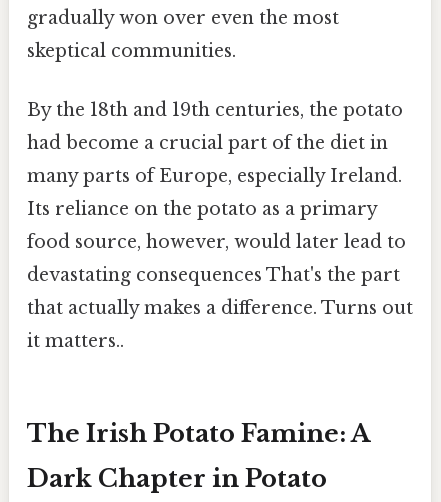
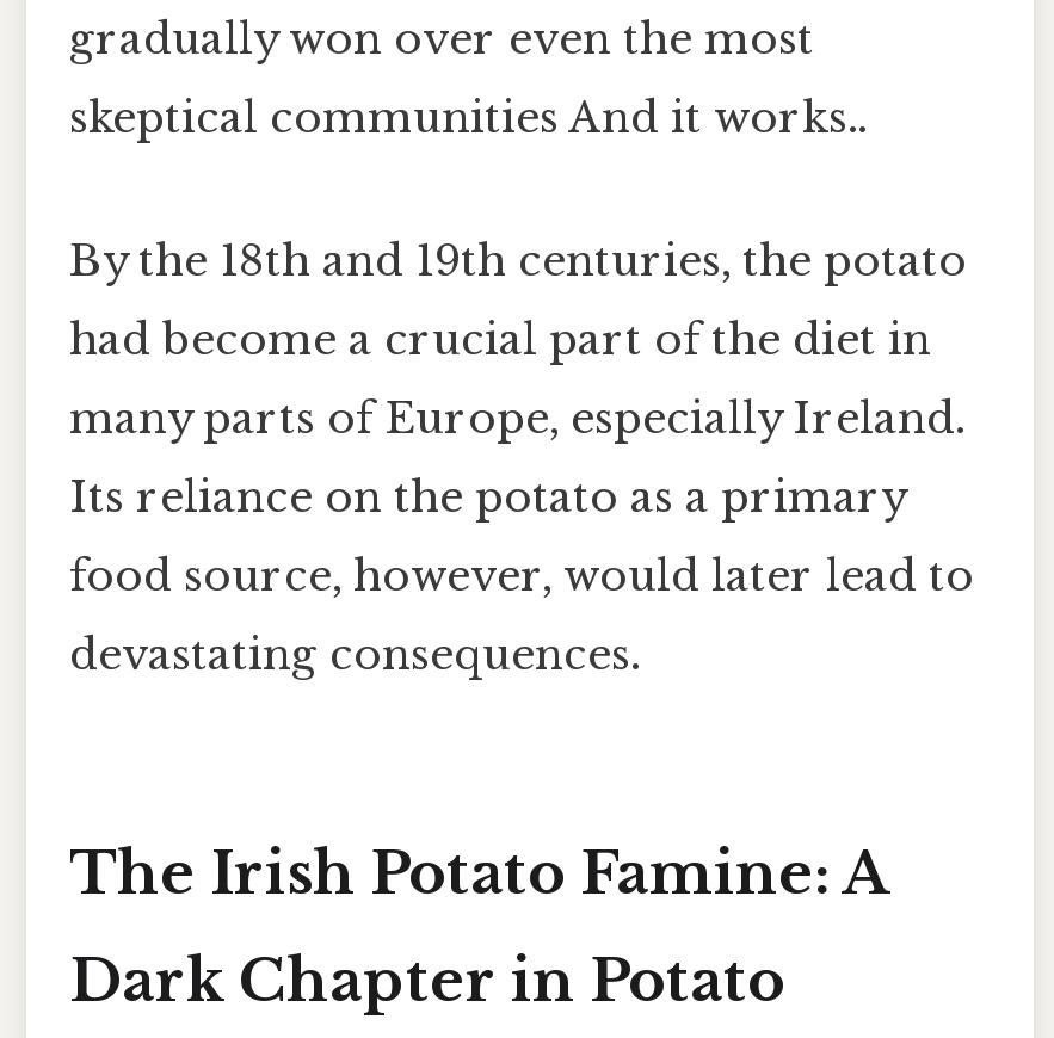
[27,40,236,62] skeptical communities. -> [69,94,867,146] skeptical communities And it works..
[27,264,413,352] devastating consequences That's the part | that actually makes a difference. Turns out | it matters.. -> [69,629,640,681] devastating consequences.

